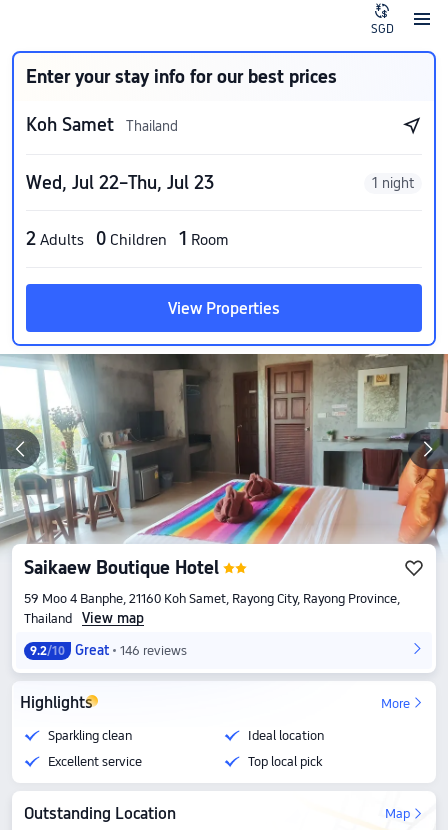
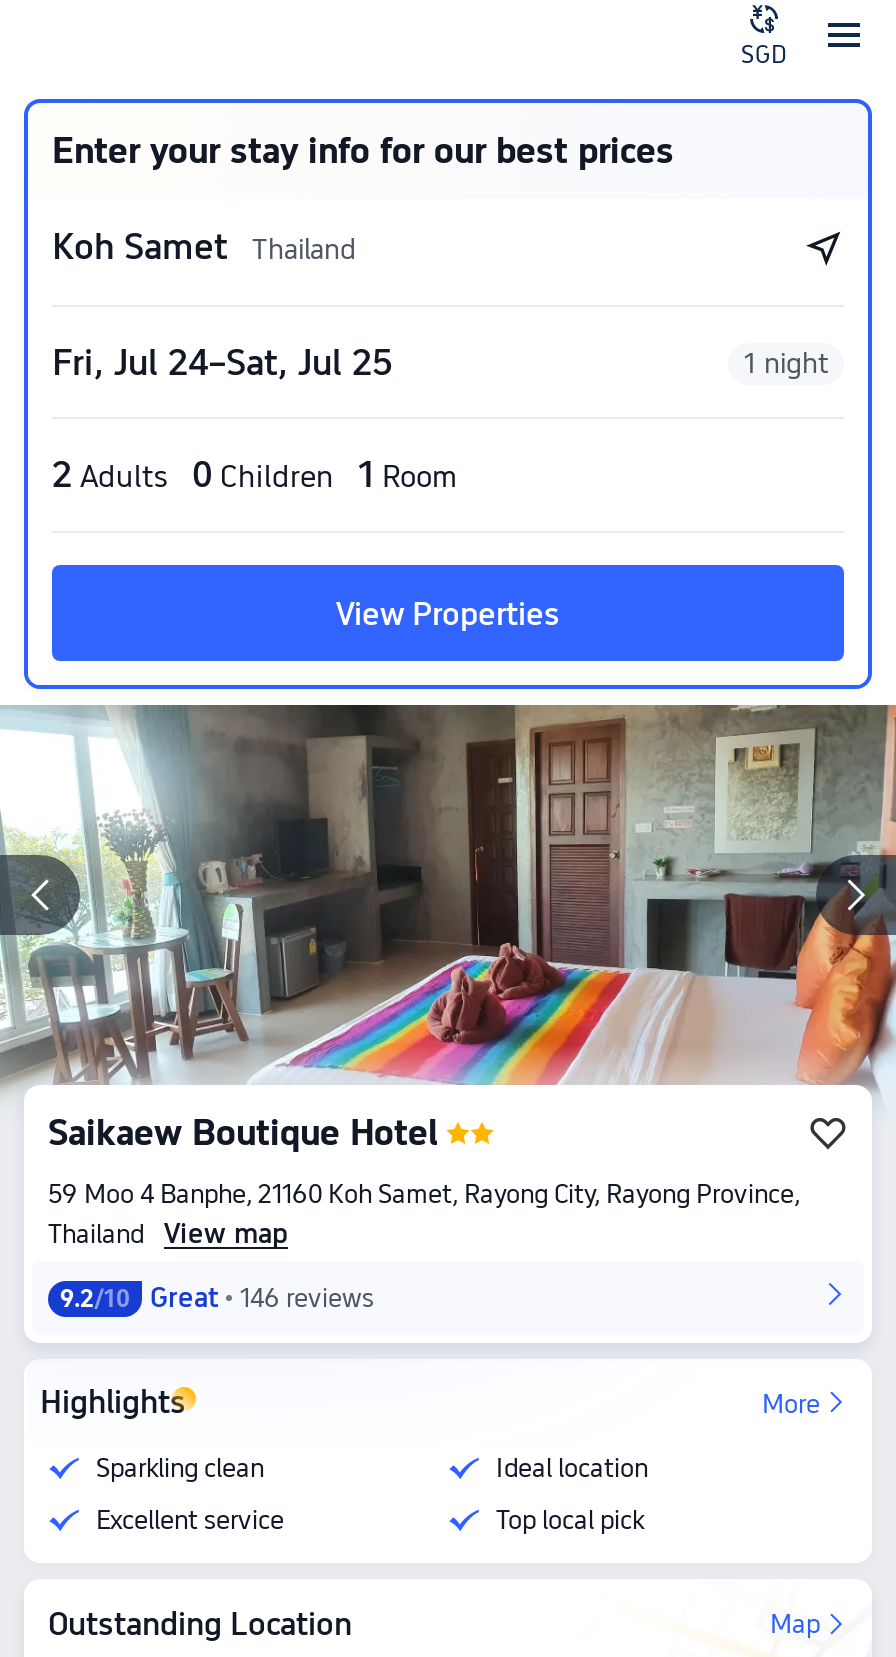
[26,172,214,193] Wed, Jul 22–Thu, Jul 23 -> [52,341,392,383] Fri, Jul 24–Sat, Jul 25

